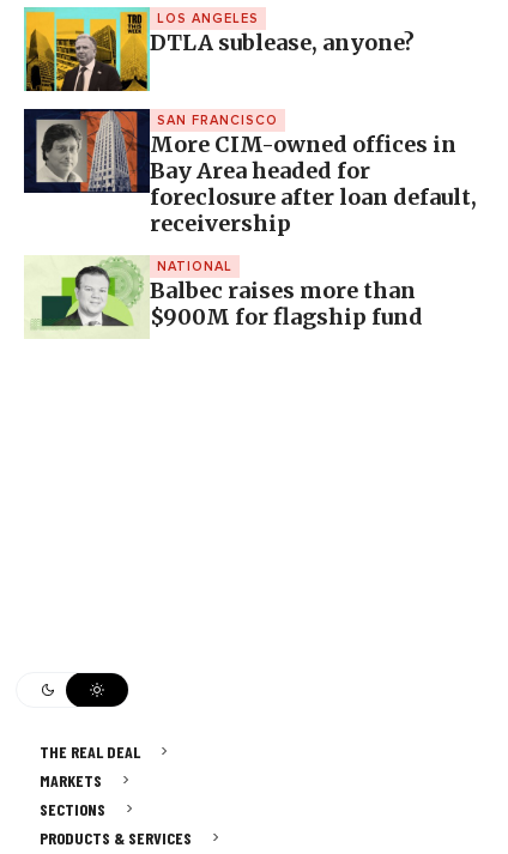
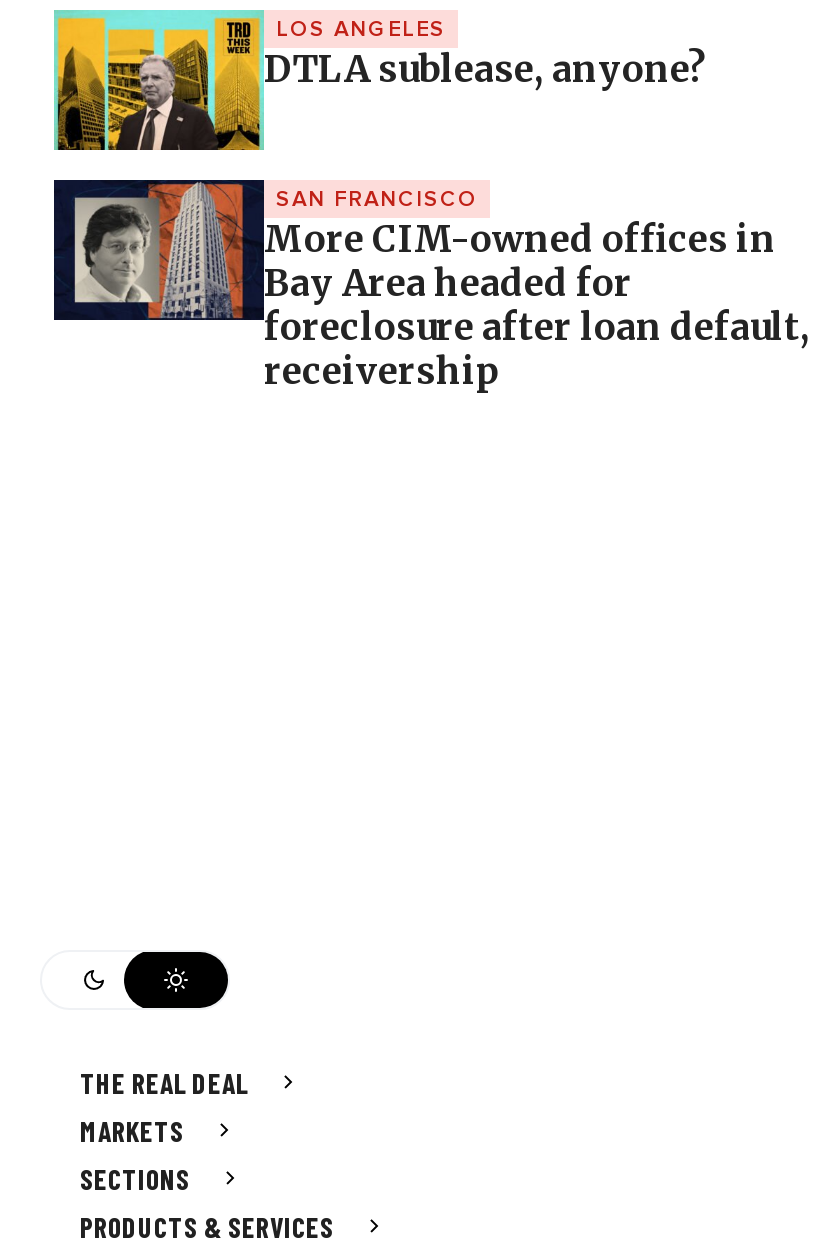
[24,255,423,339] [image] | NATIONAL | Balbec raises more than | $900M for flagship fund -> none

